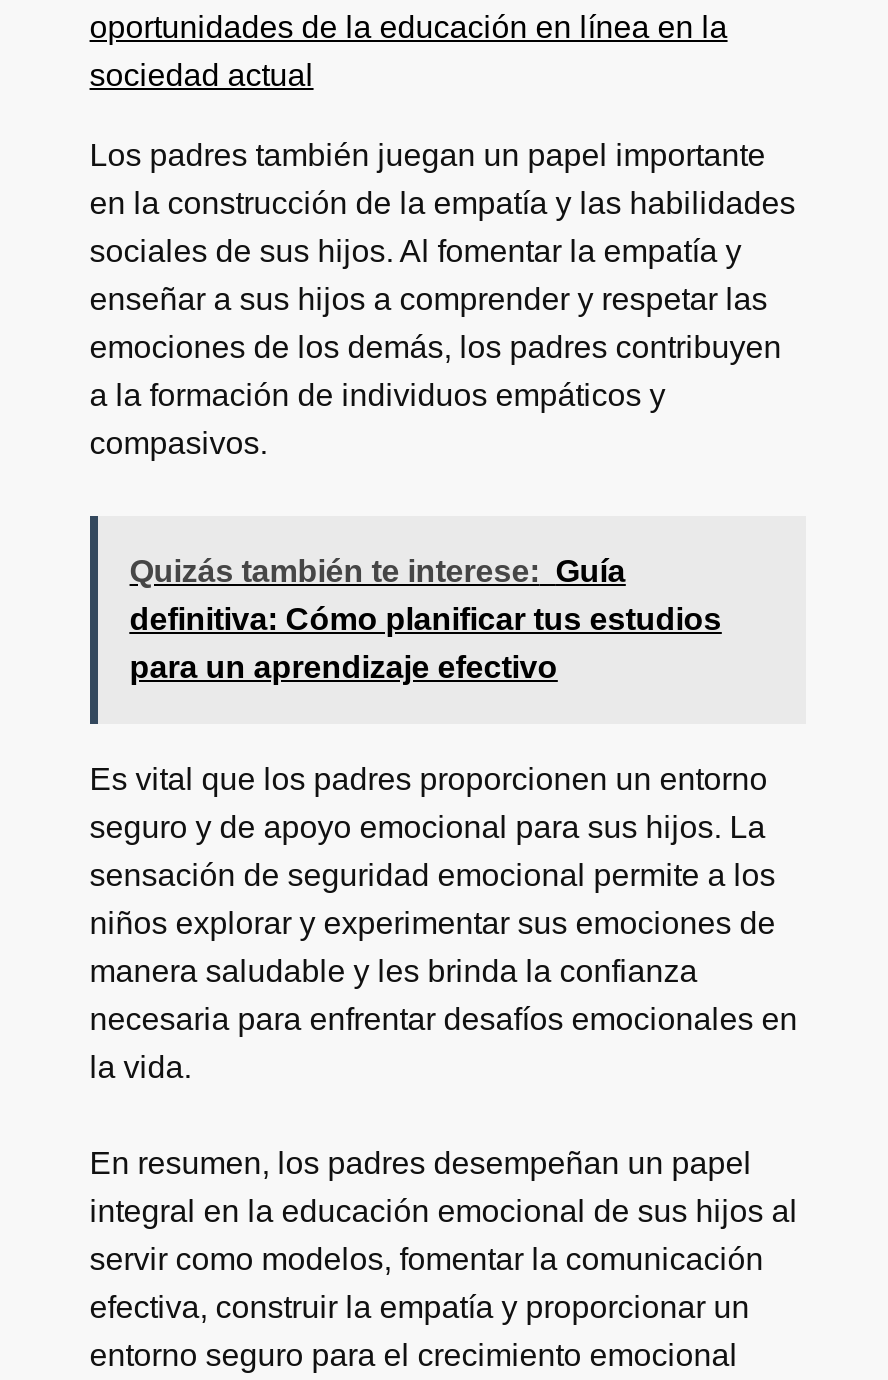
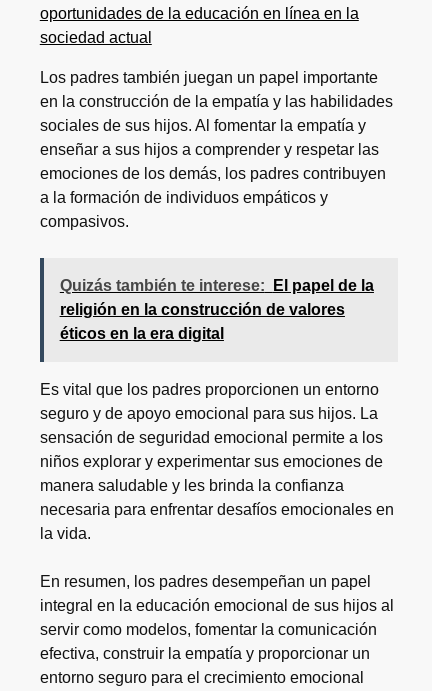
[130,554,722,684] Quizás también te interese: Guía | definitiva: Cómo planificar tus estudios | para un aprendizaje efectivo -> [60,277,374,342] Quizás también te interese: El papel de la | religión en la construcción de valores | éticos en la era digital

